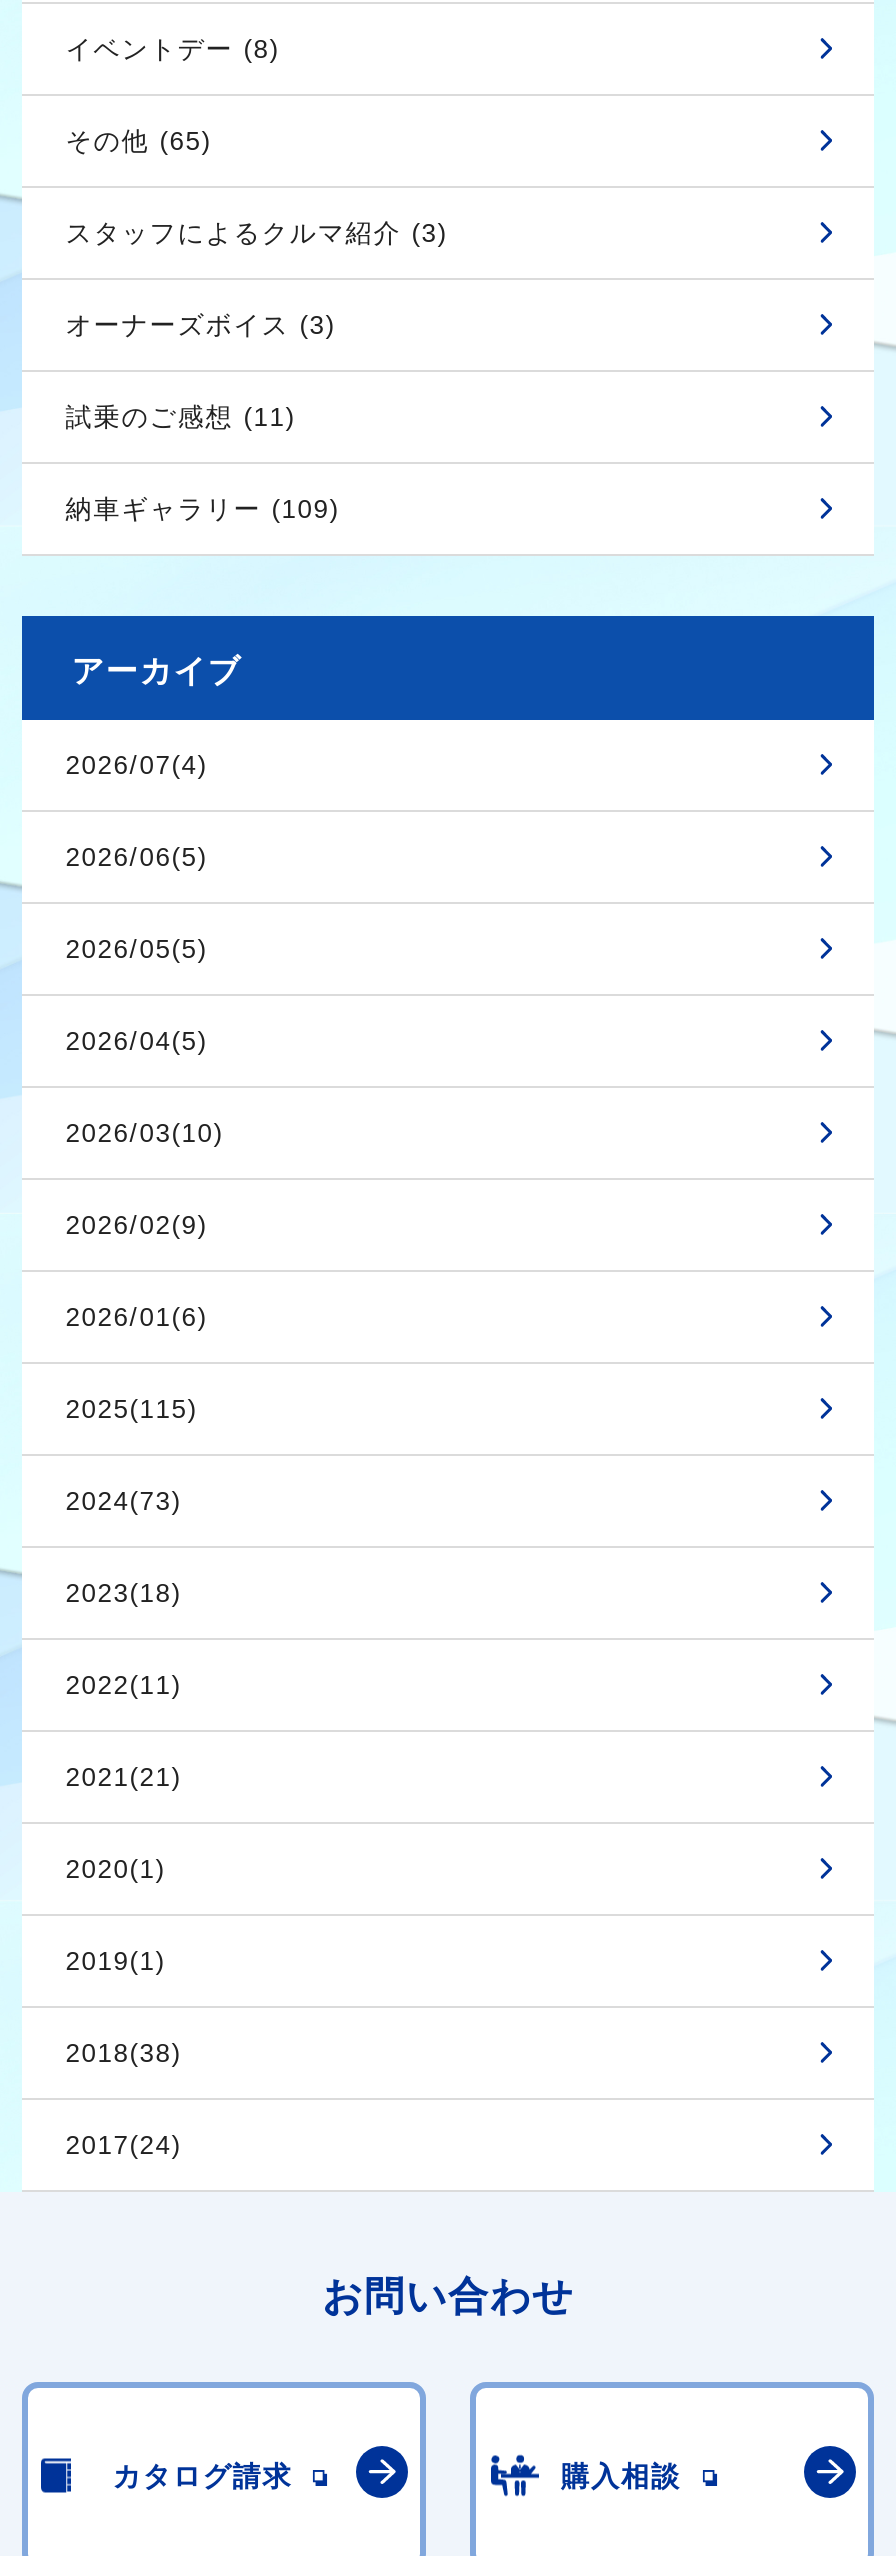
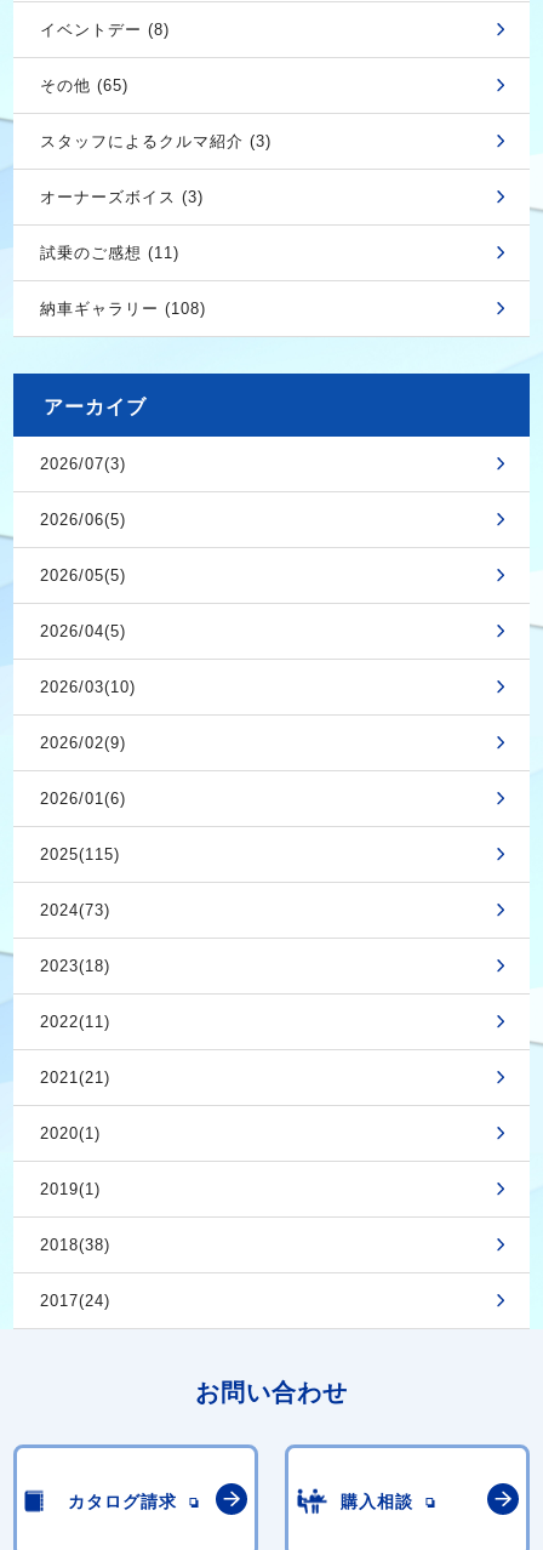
[66,493,340,523] 納車ギャラリー (109) -> [40,299,206,317] 納車ギャラリー (108)
[66,749,208,779] 2026/07(4) -> [40,454,126,473] 2026/07(3)

